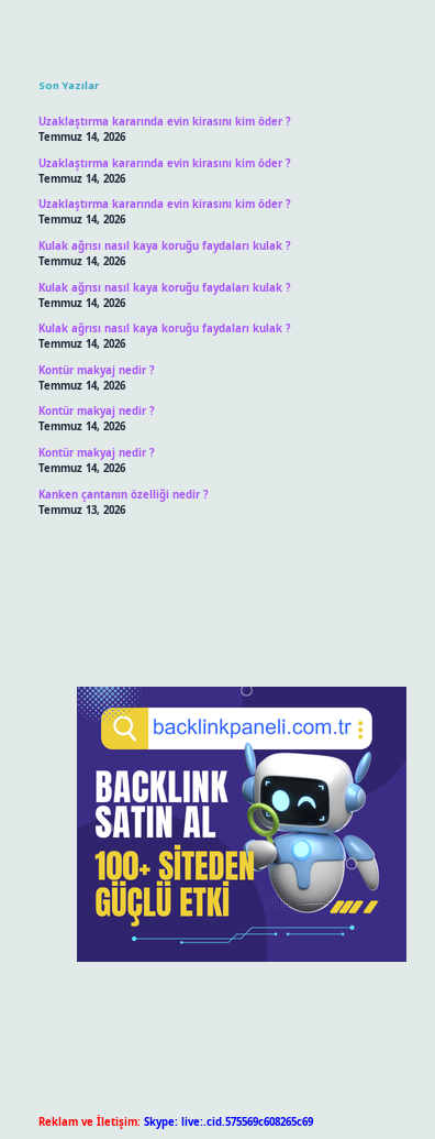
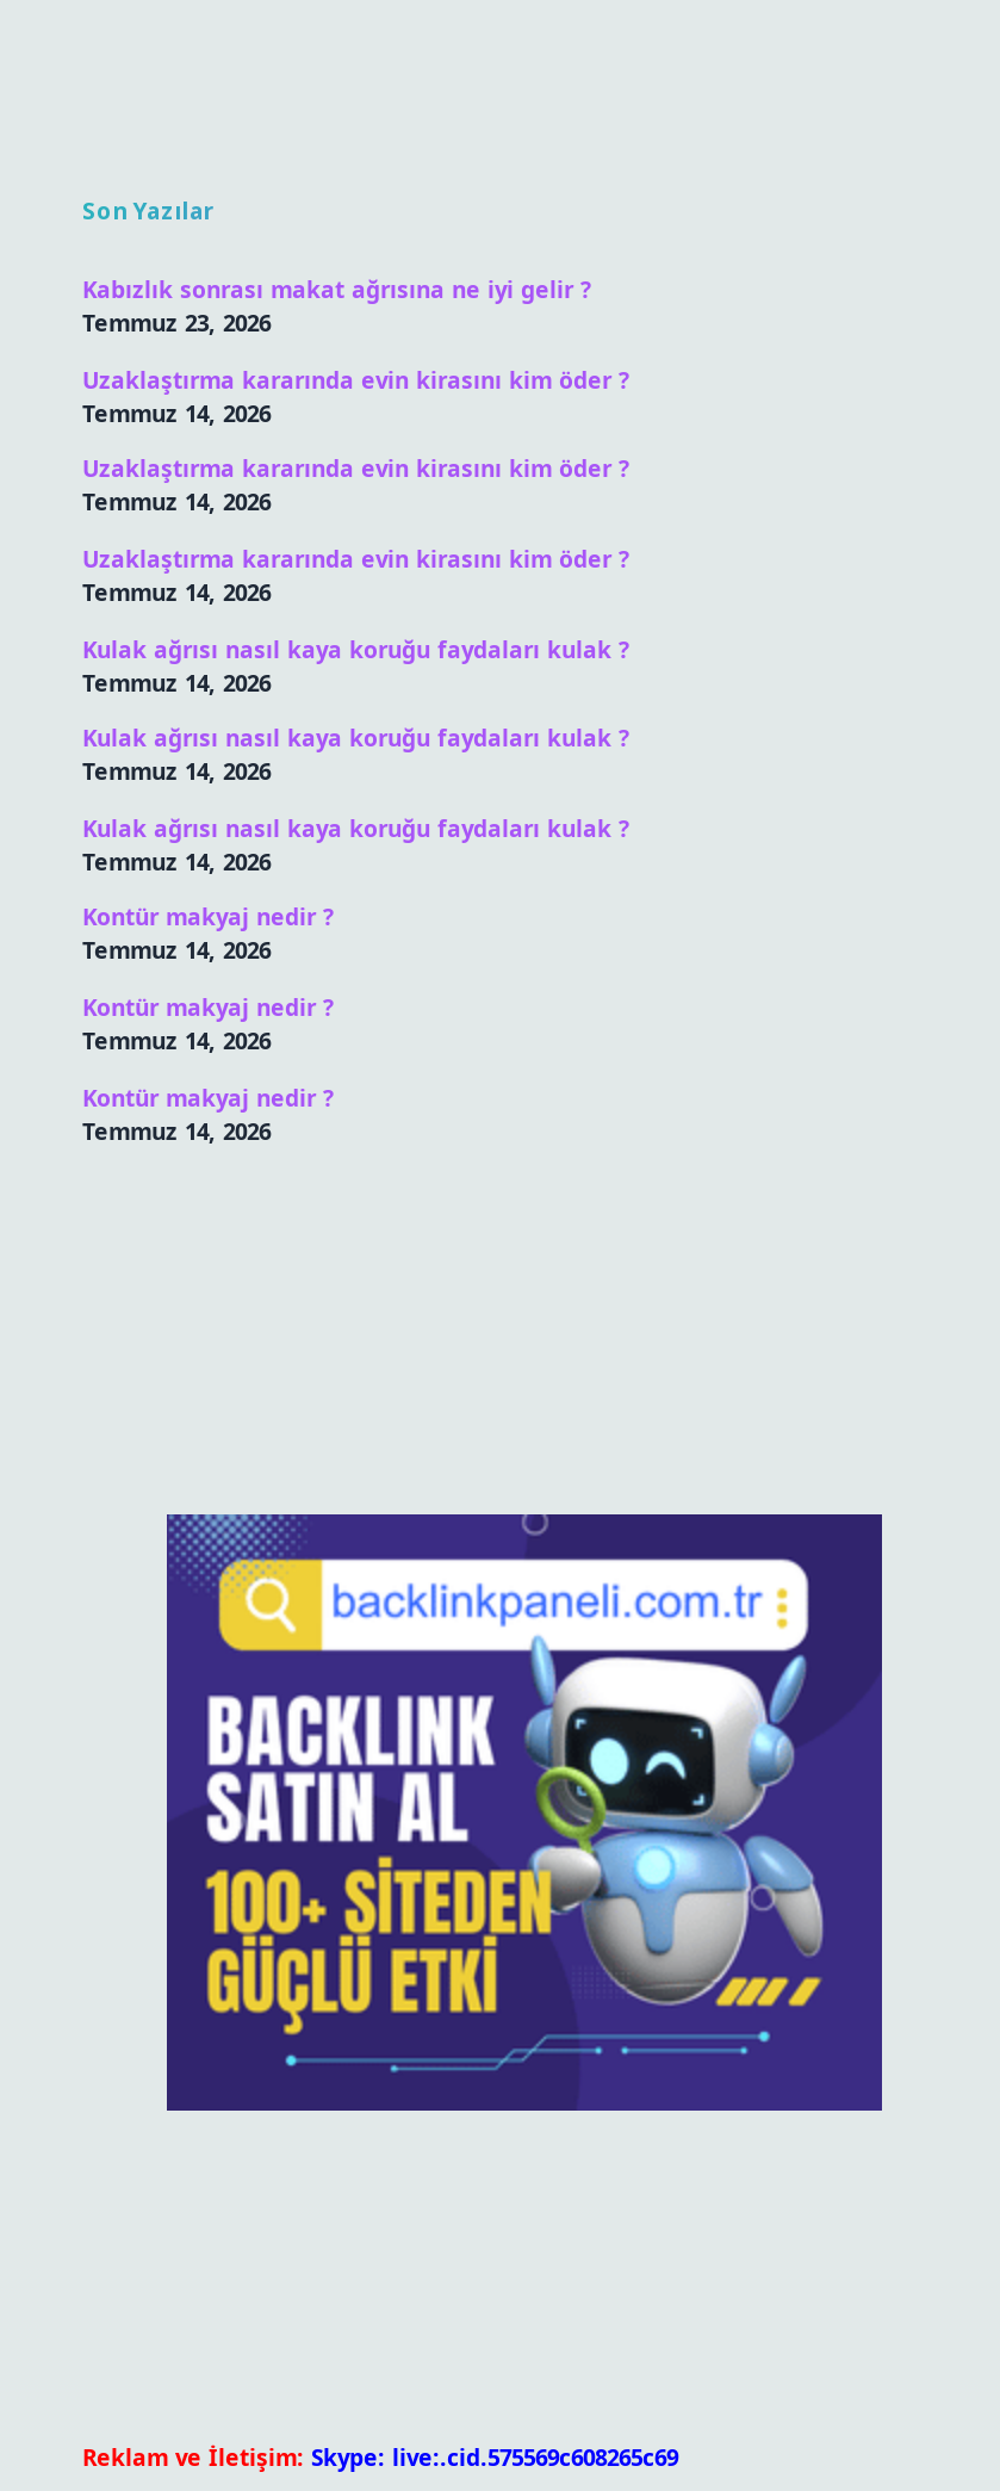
none -> [82,275,592,339] Kabızlık sonrası makat ağrısına ne iyi gelir ? | Temmuz 23, 2026
moved [38,115,291,475] -> [82,365,631,1146]: Uzaklaştırma kararında evin kirasını kim öder ? | Temmuz 14, 2026 | Uzaklaştırma kararında evin kirasını kim öder ? | ... | Kontür makyaj nedir ? | Temmuz 14, 2026
[38,487,208,517] Kanken çantanın özelliği nedir ? | Temmuz 13, 2026 -> none

